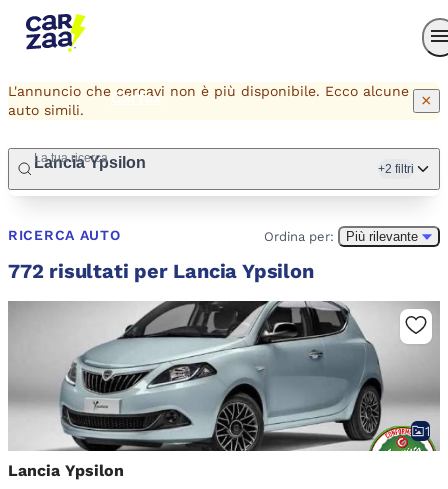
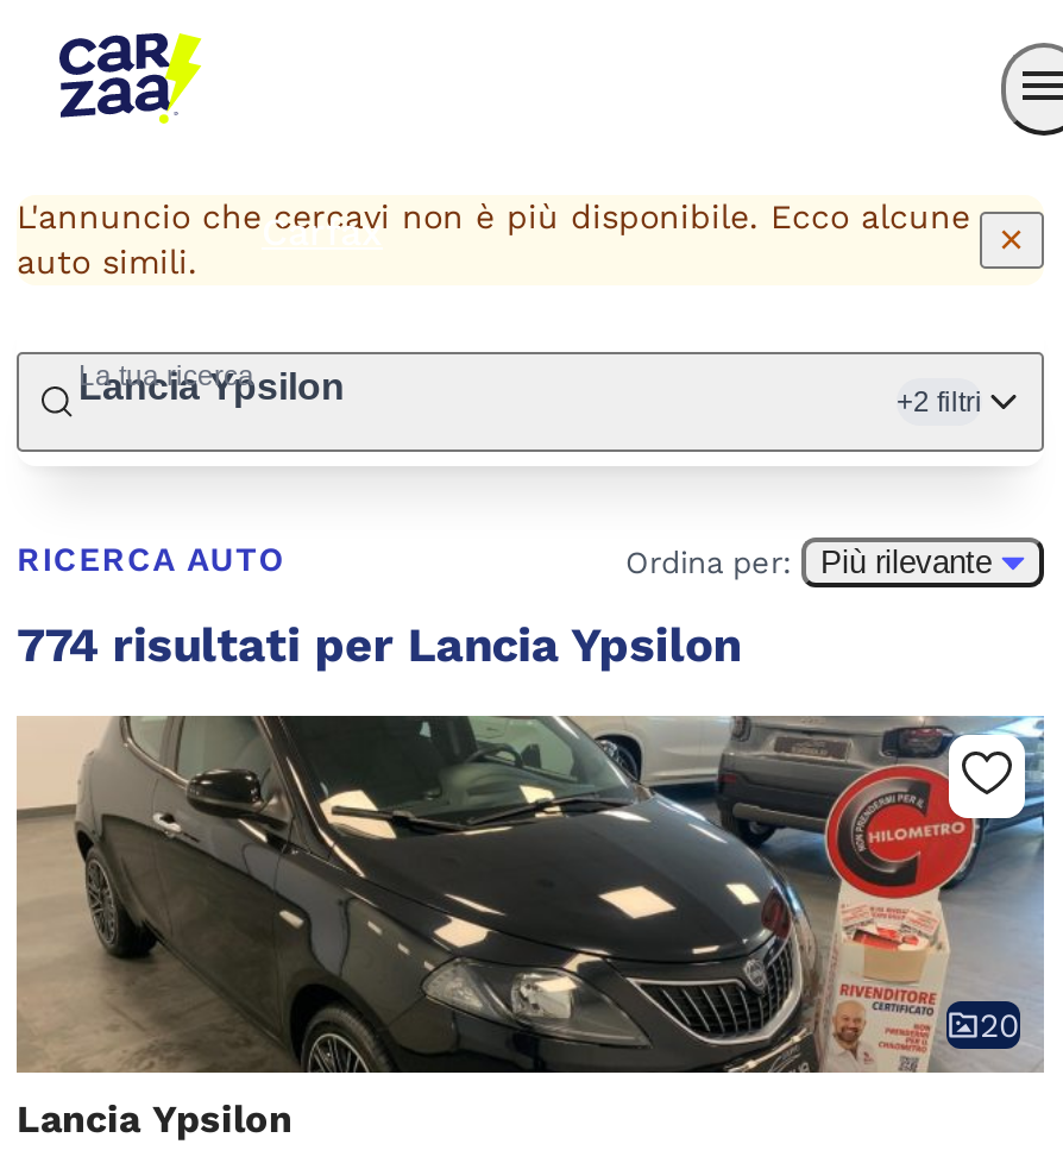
[8,259,314,283] 772 risultati per Lancia Ypsilon -> [17,616,741,673] 774 risultati per Lancia Ypsilon
[8,301,440,452] [image] | 1 -> [17,713,1044,1075] [image] | 20

